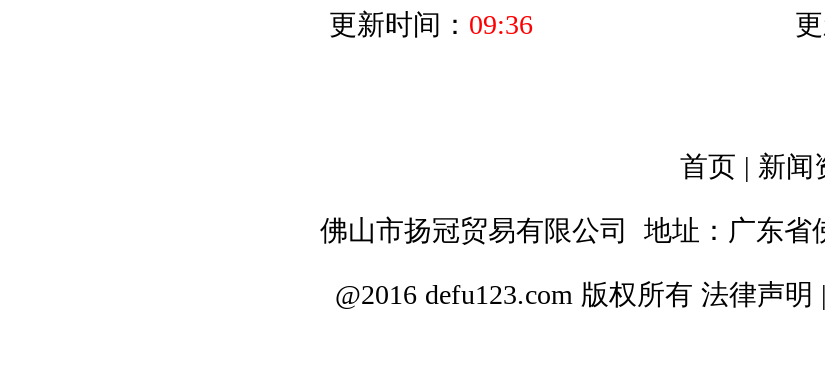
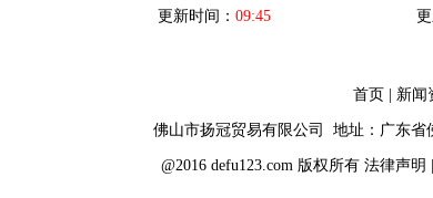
[329,10,533,40] 更新时间：09:36 -> [158,8,271,24] 更新时间：09:45

